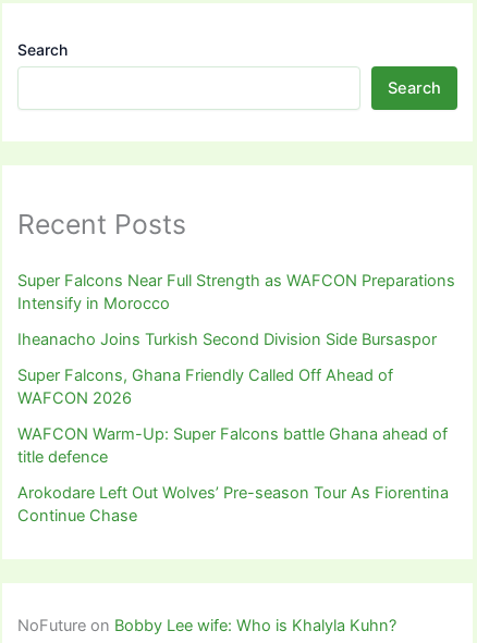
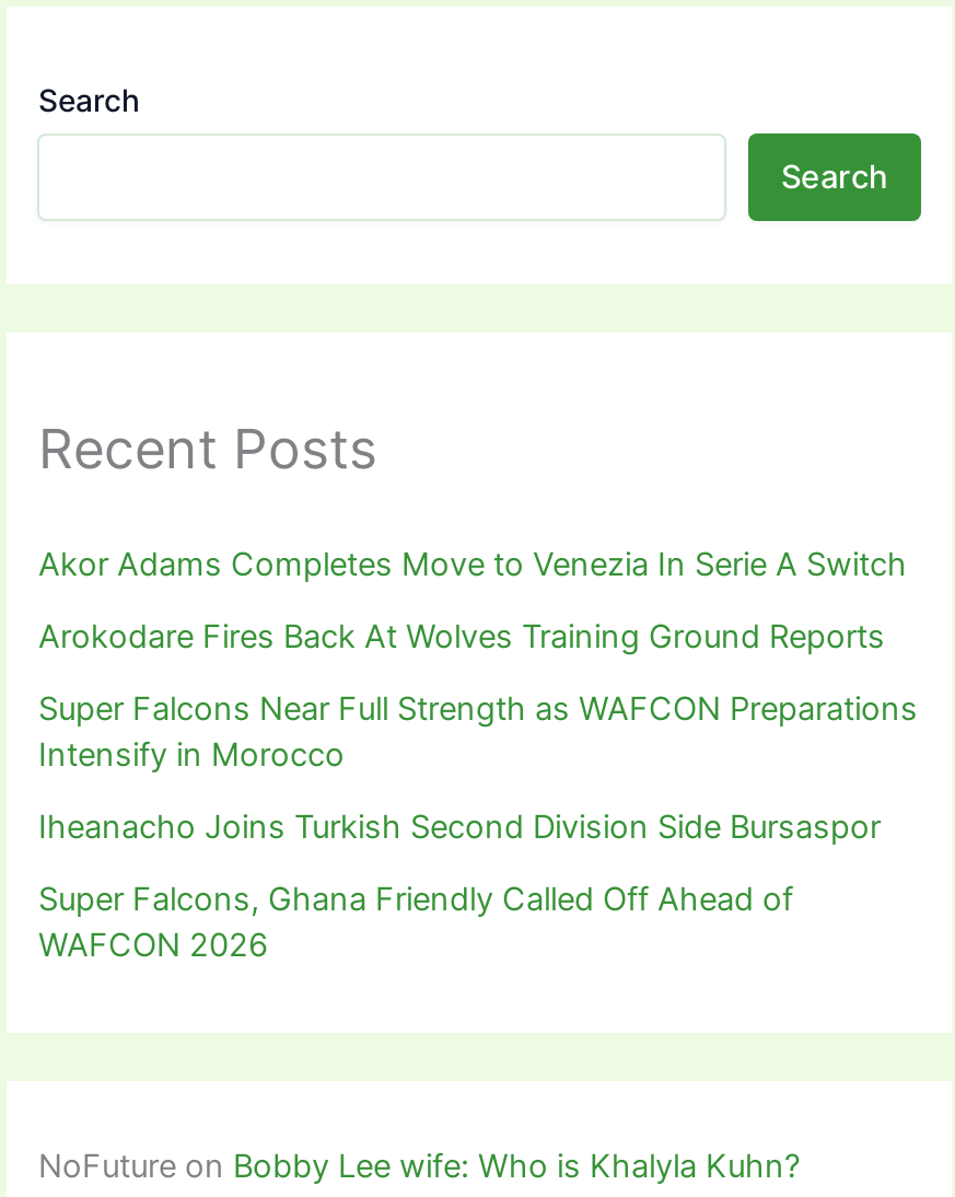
none -> [38,544,907,655] Akor Adams Completes Move to Venezia In Serie A Switch | Arokodare Fires Back At Wolves Training Ground Reports
moved [18,271,456,408] -> [38,688,918,964]: Super Falcons Near Full Strength as WAFCON Preparations | Intensify in Morocco | Iheanacho Joins Turkish Second Division Side Bursaspor | Super Falcons, Ghana Friendly Called Off Ahead of | WAFCON 2026
[18,424,449,525] WAFCON Warm-Up: Super Falcons battle Ghana ahead of | title defence | Arokodare Left Out Wolves’ Pre-season Tour As Fiorentina | Continue Chase -> none

